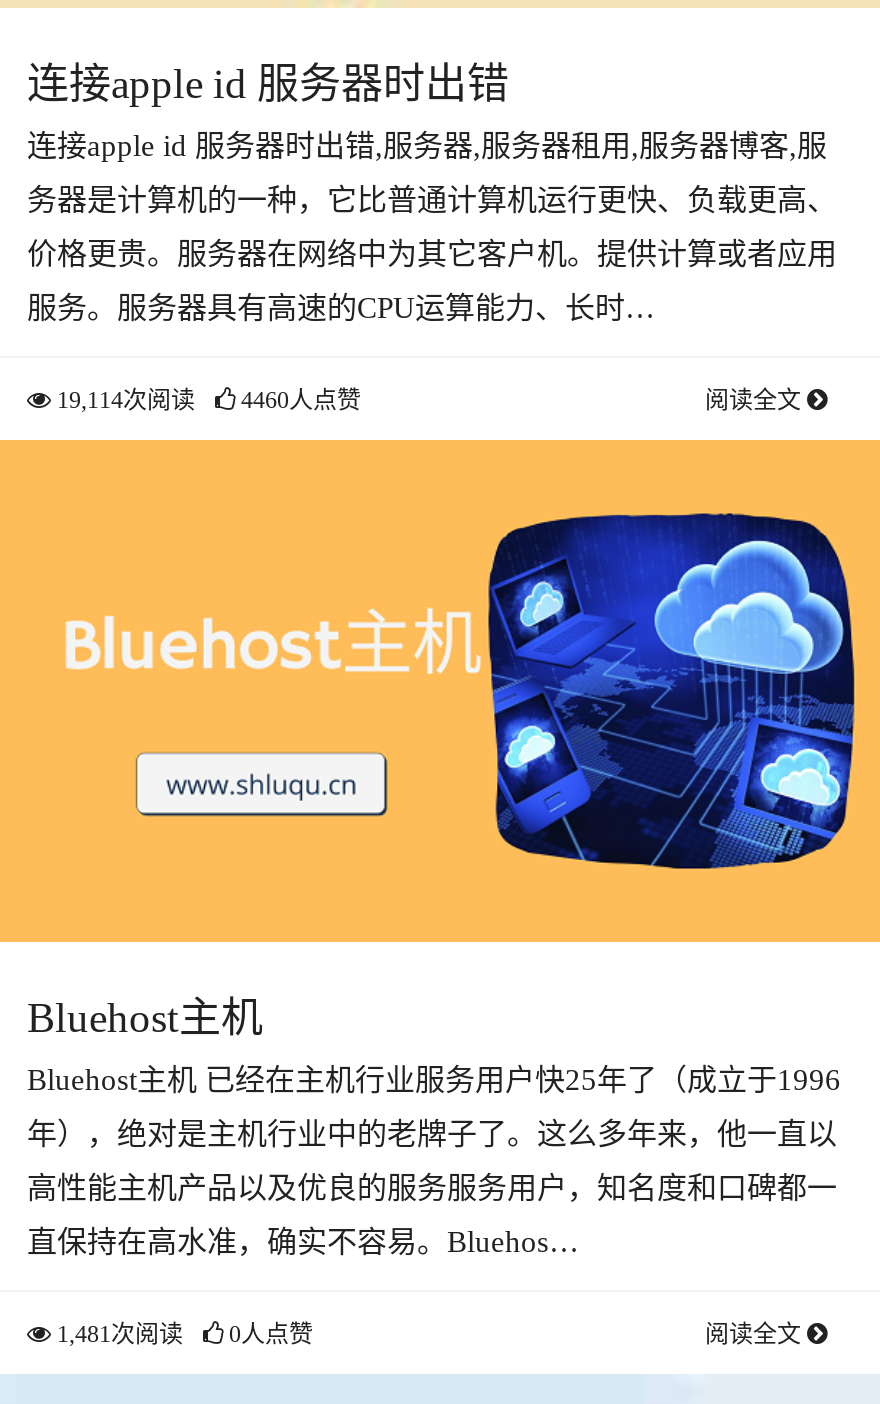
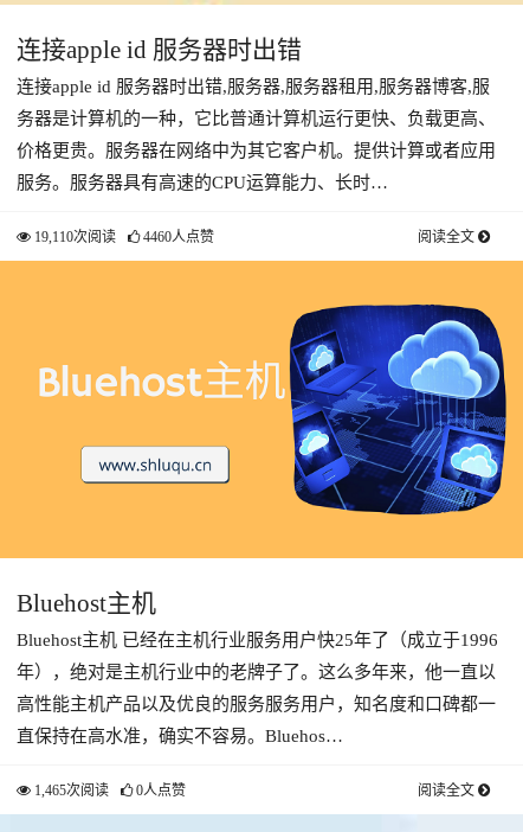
[51,386,361,414] 19,114次阅读 4460人点赞 -> [31,229,214,245] 19,110次阅读 4460人点赞
[51,1321,313,1349] 1,481次阅读 0人点赞 -> [31,783,186,799] 1,465次阅读 0人点赞

